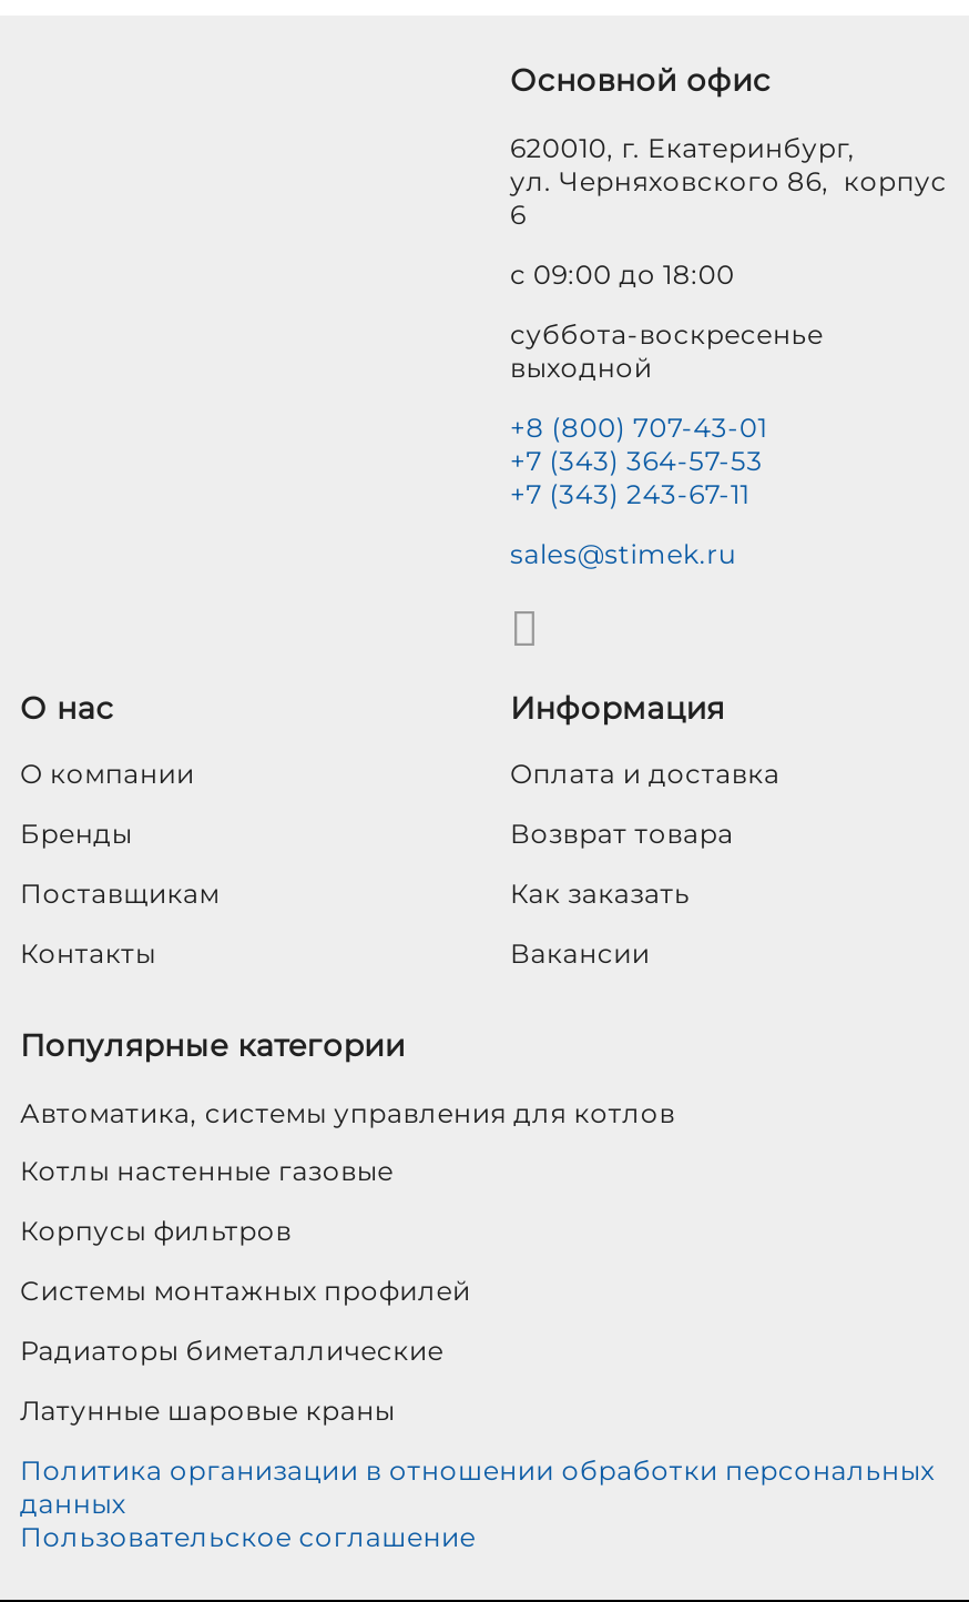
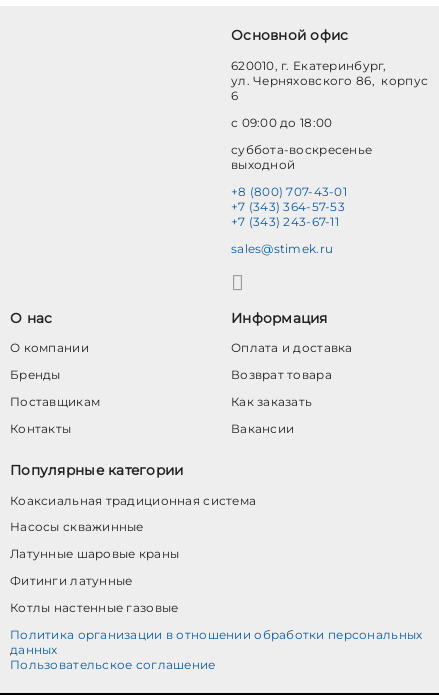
[20,1095,675,1367] Автоматика, системы управления для котлов | Корпусы фильтров | Системы монтажных профилей | Радиаторы биметаллические -> [10,492,256,534] Коаксиальная традиционная система | Насосы скважинные
moved [20,1155,394,1188] -> [10,600,178,615]: Котлы настенные газовые
moved [20,1393,395,1427] -> [10,546,179,561]: Латунные шаровые краны
none -> [10,573,132,588] Фитинги латунные

